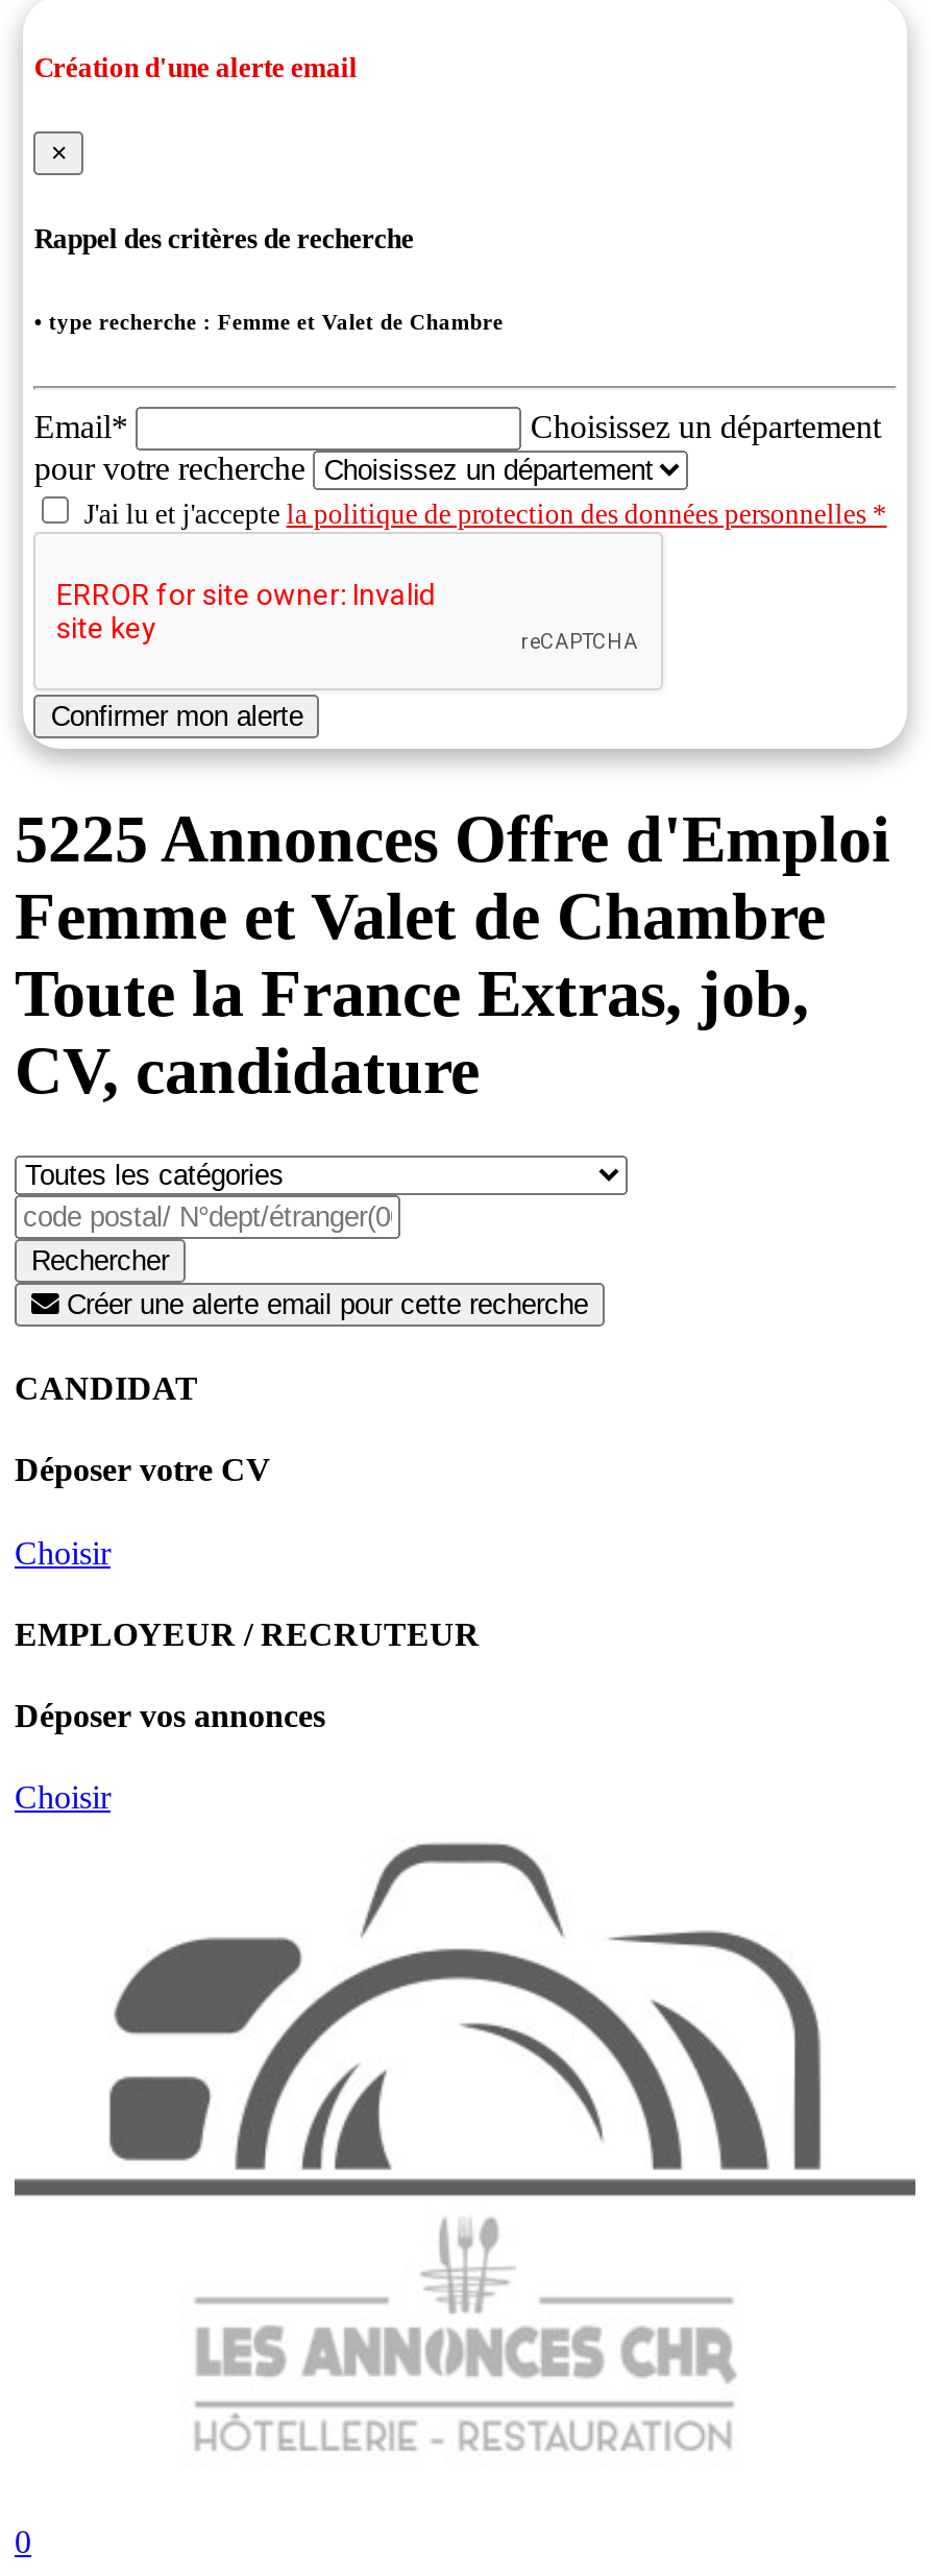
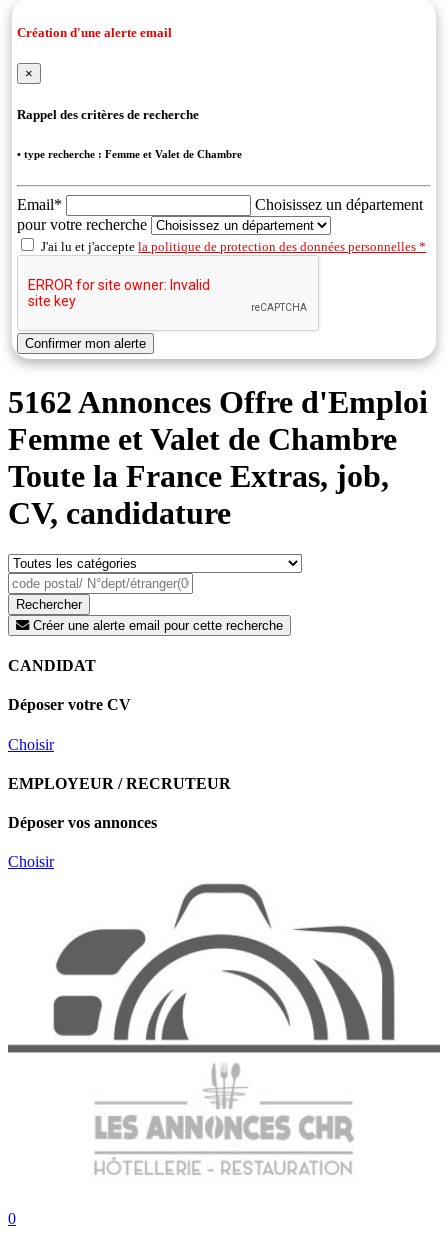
[15,802,890,877] 5225 Annonces Offre d'Emploi -> [8,384,428,420] 5162 Annonces Offre d'Emploi

